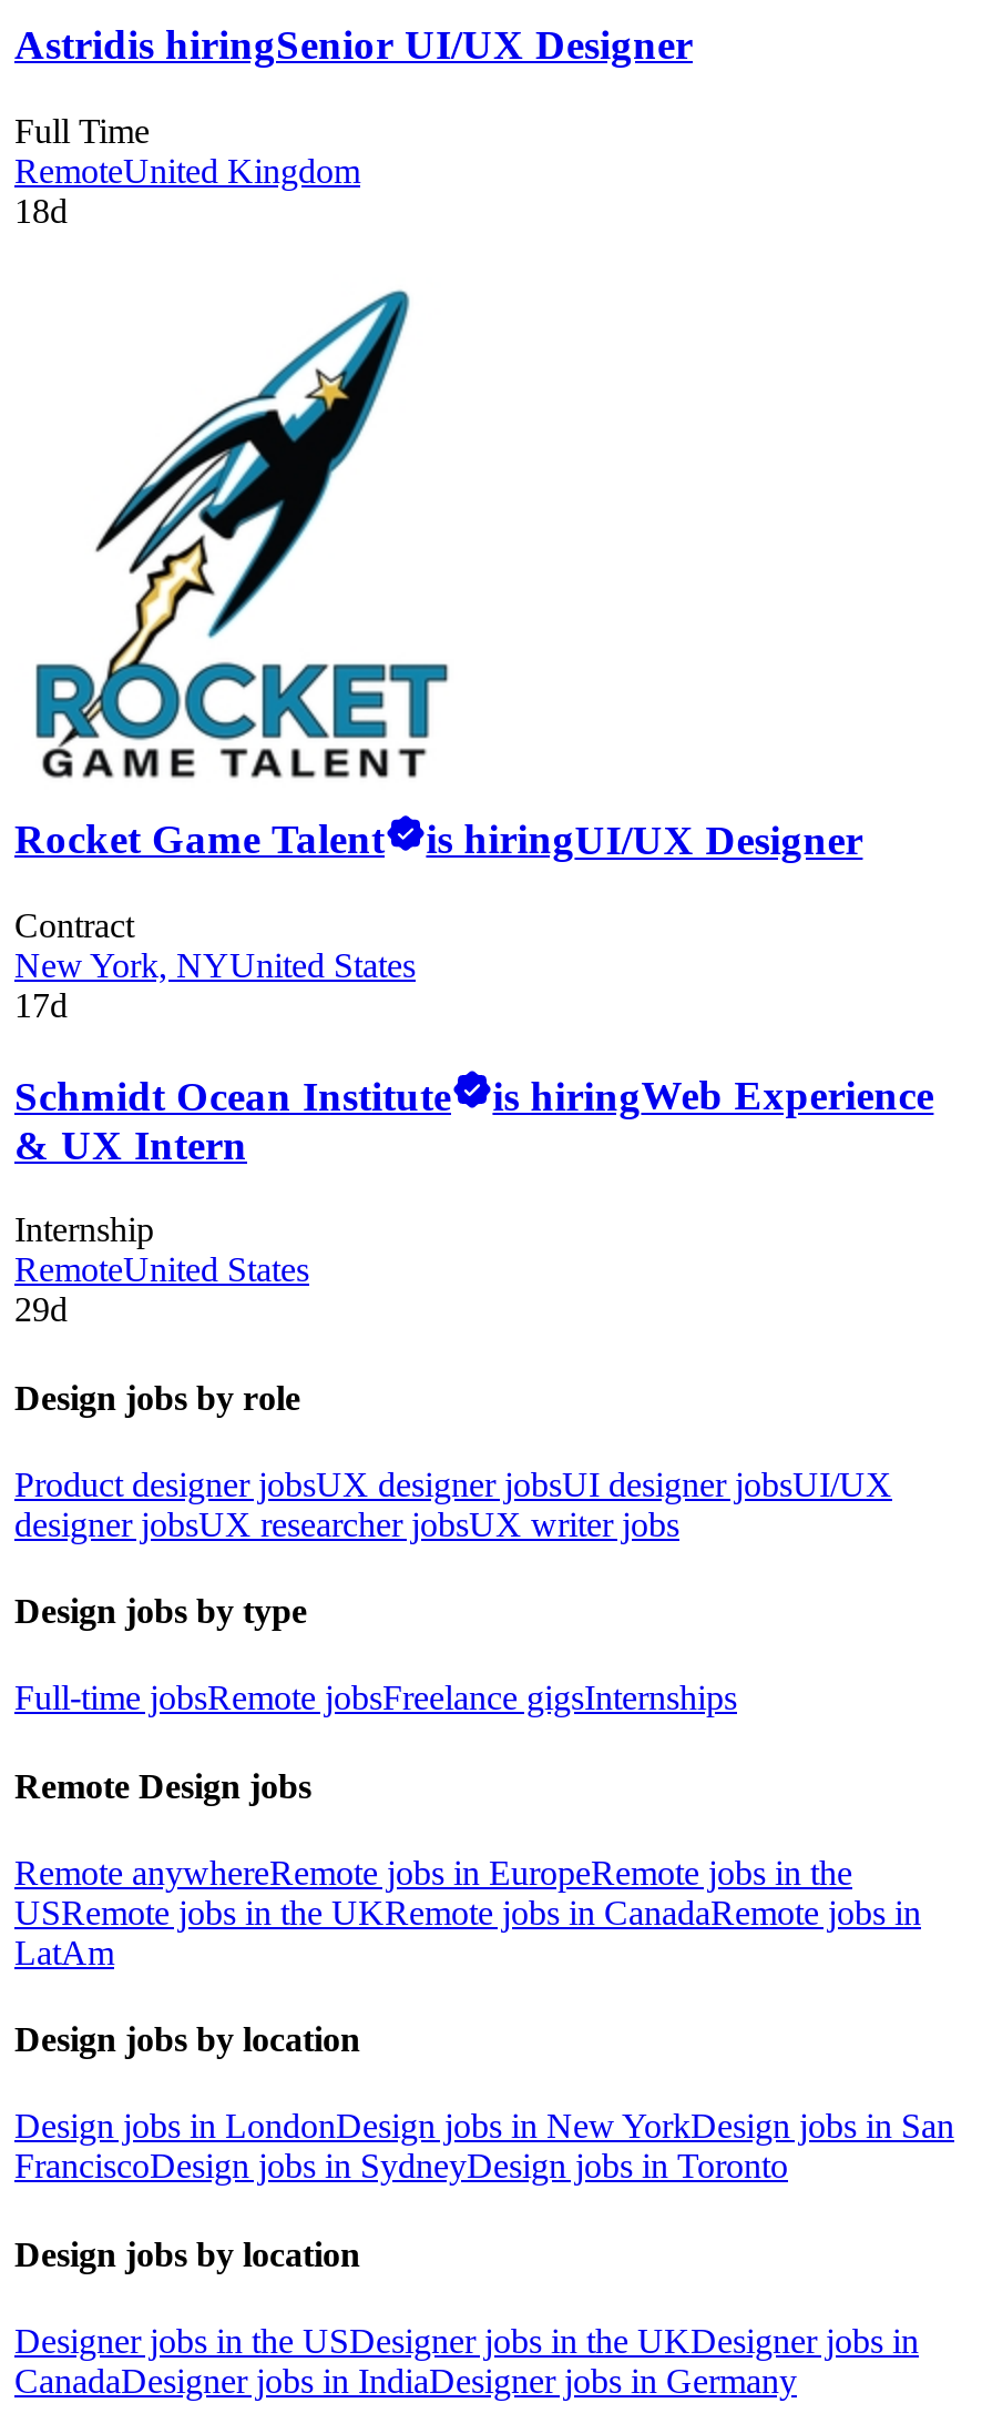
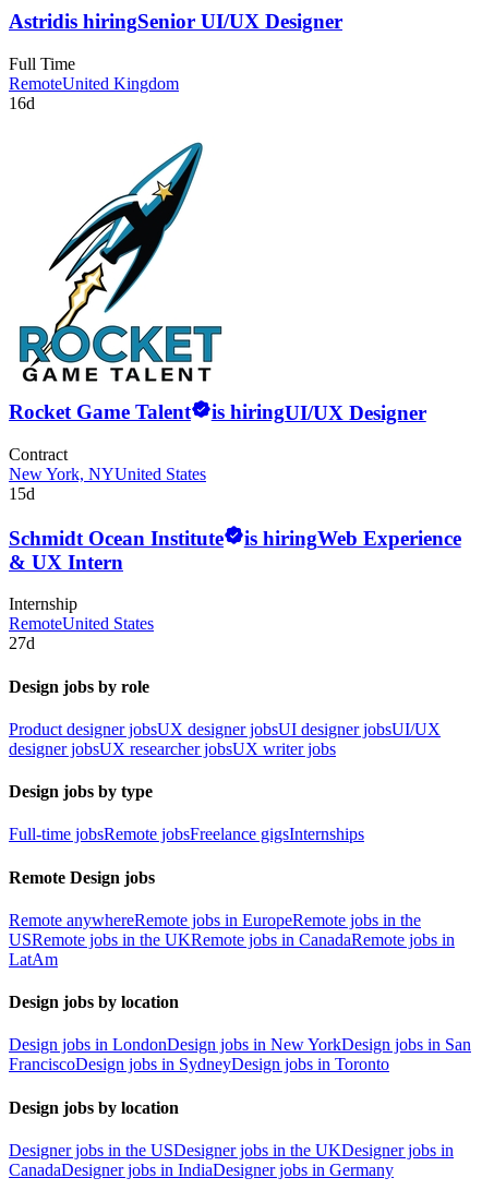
[14,192,68,230] 18d -> [9,94,35,112] 16d
[14,987,68,1024] 17d -> [9,484,35,503] 15d
[14,1291,68,1329] 29d -> [9,634,35,653] 27d

